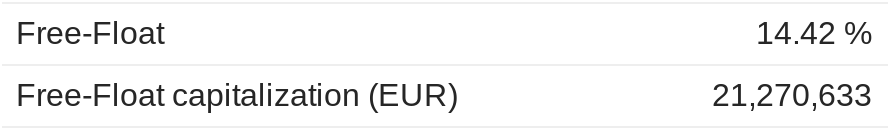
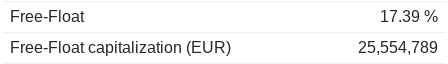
[756,16,872,50] 14.42 % -> [380,8,438,25] 17.39 %
[712,78,872,112] 21,270,633 -> [358,39,438,56] 25,554,789

